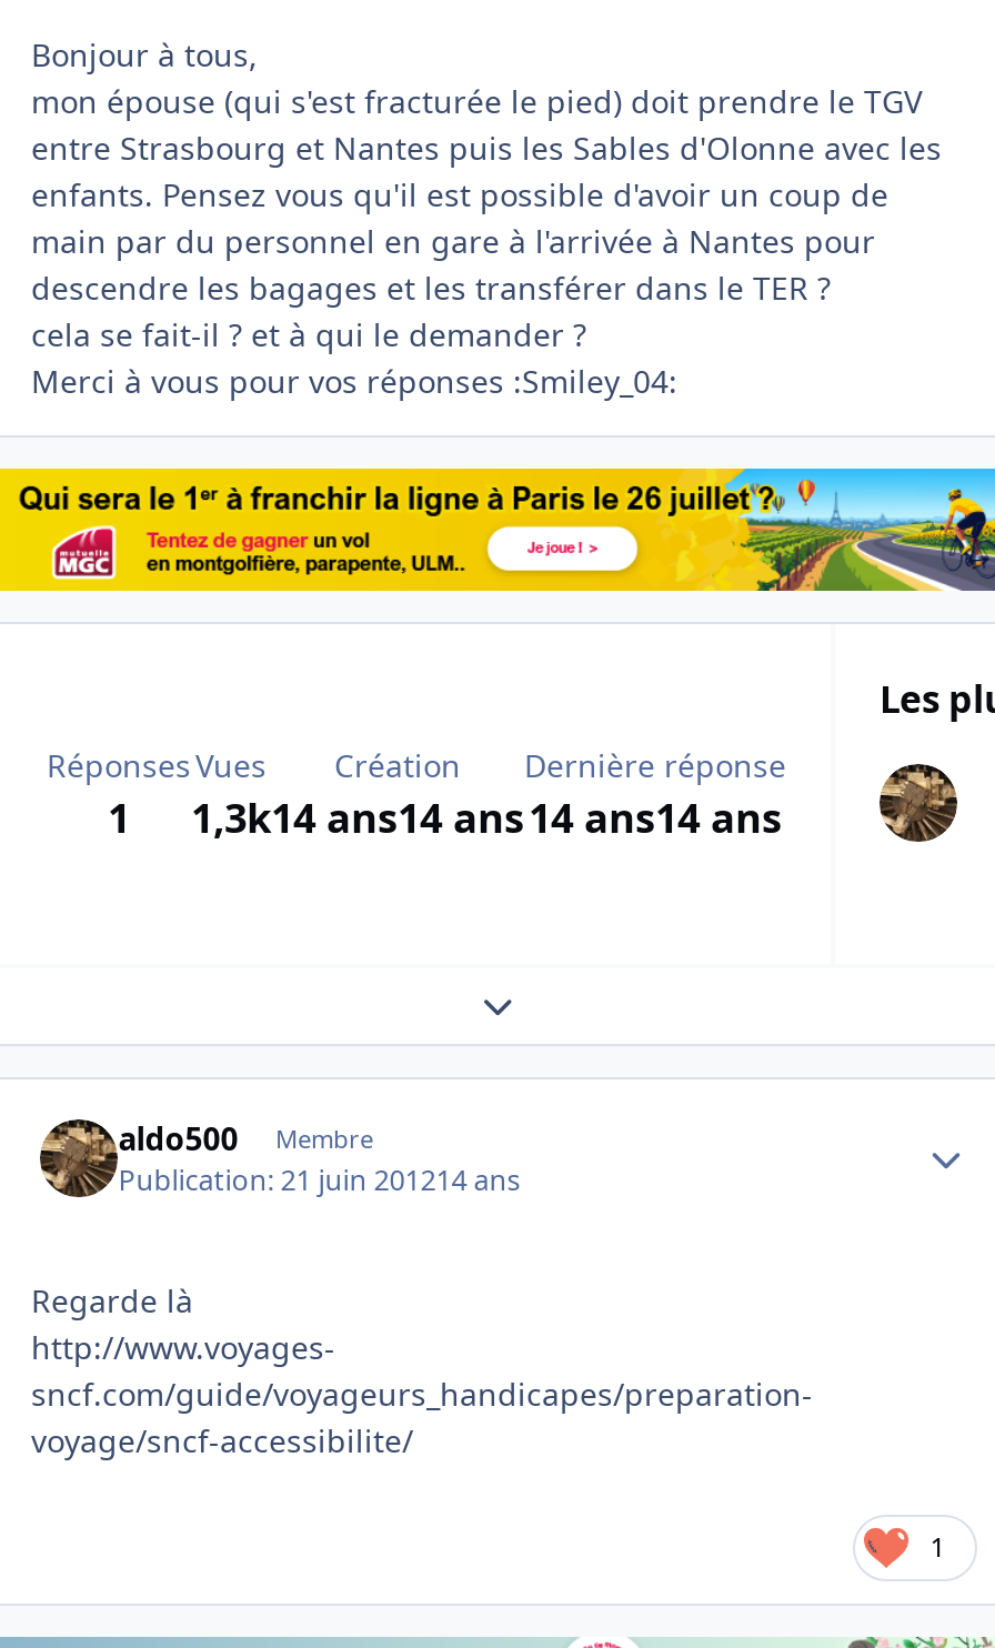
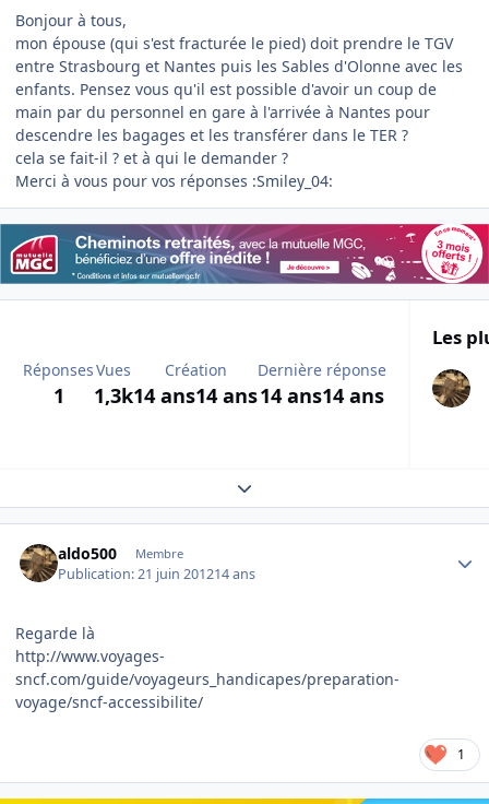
[7,466,988,593] [image] -> [3,223,486,285] [image]

